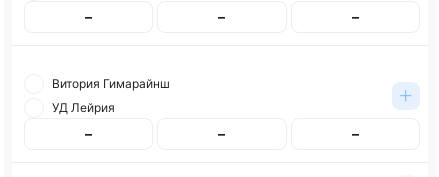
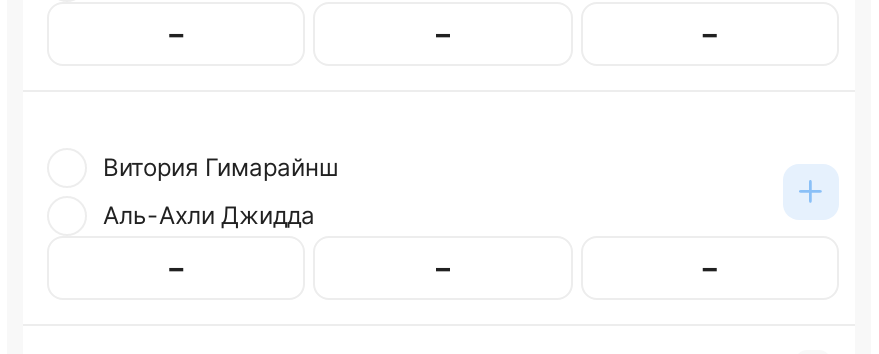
[52,100,115,115] УД Лейрия -> [103,200,315,230] Аль-Ахли Джидда

